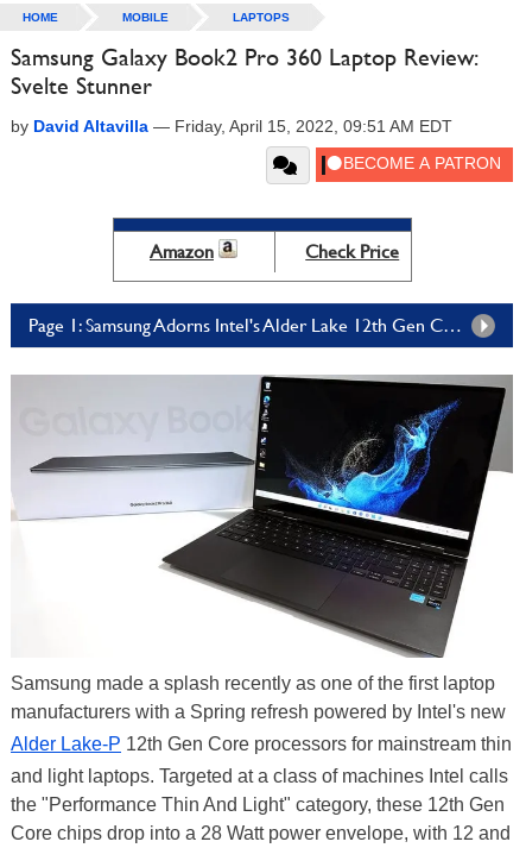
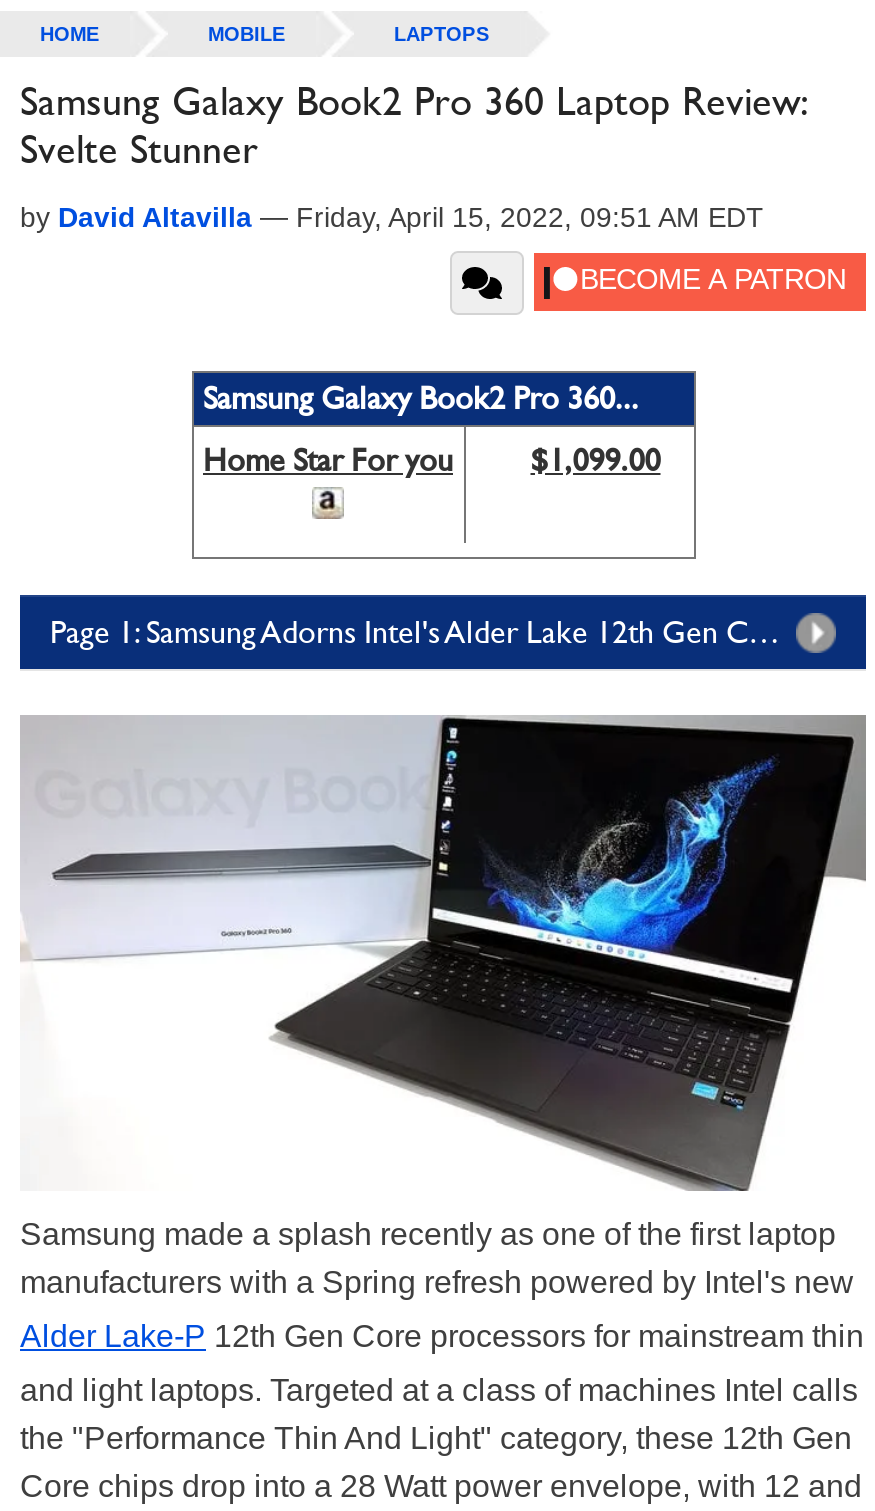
[150,240,399,263] Amazon | Check Price -> [203,379,660,479] Samsung Galaxy Book2 Pro 360... | Home Star For you | $1,099.00

